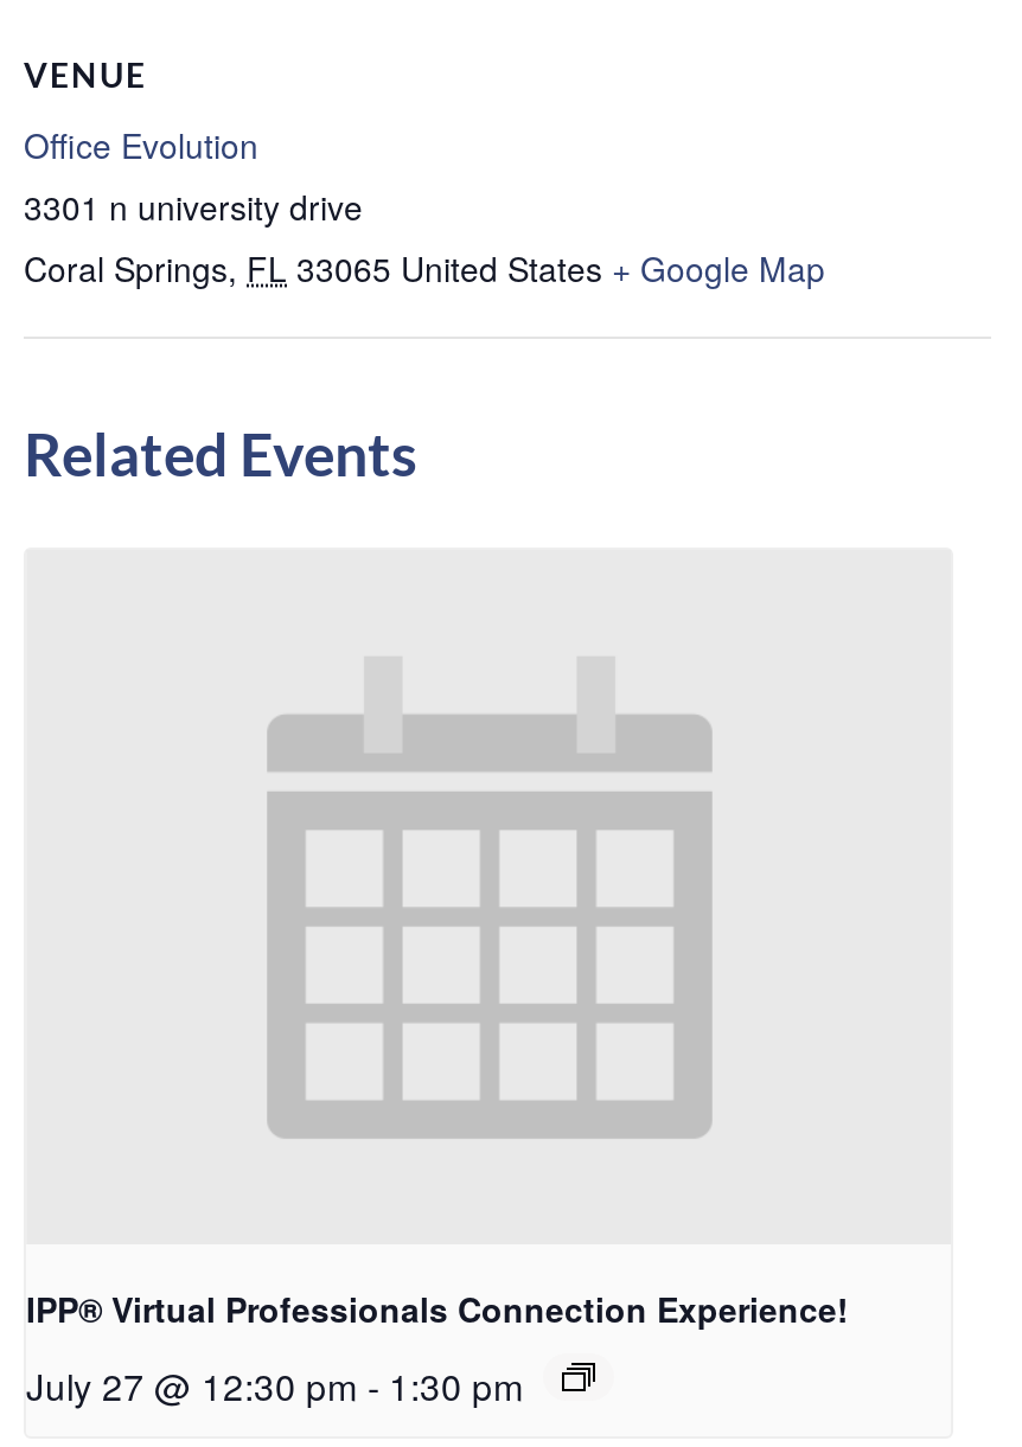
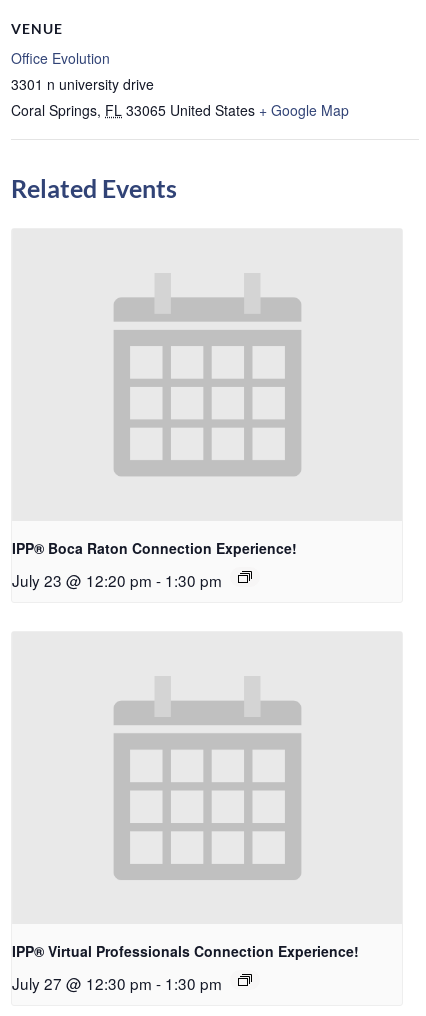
none -> [12,538,297,591] IPP® Boca Raton Connection Experience! | July 23 @ 12:20 pm - 1:30 pm

